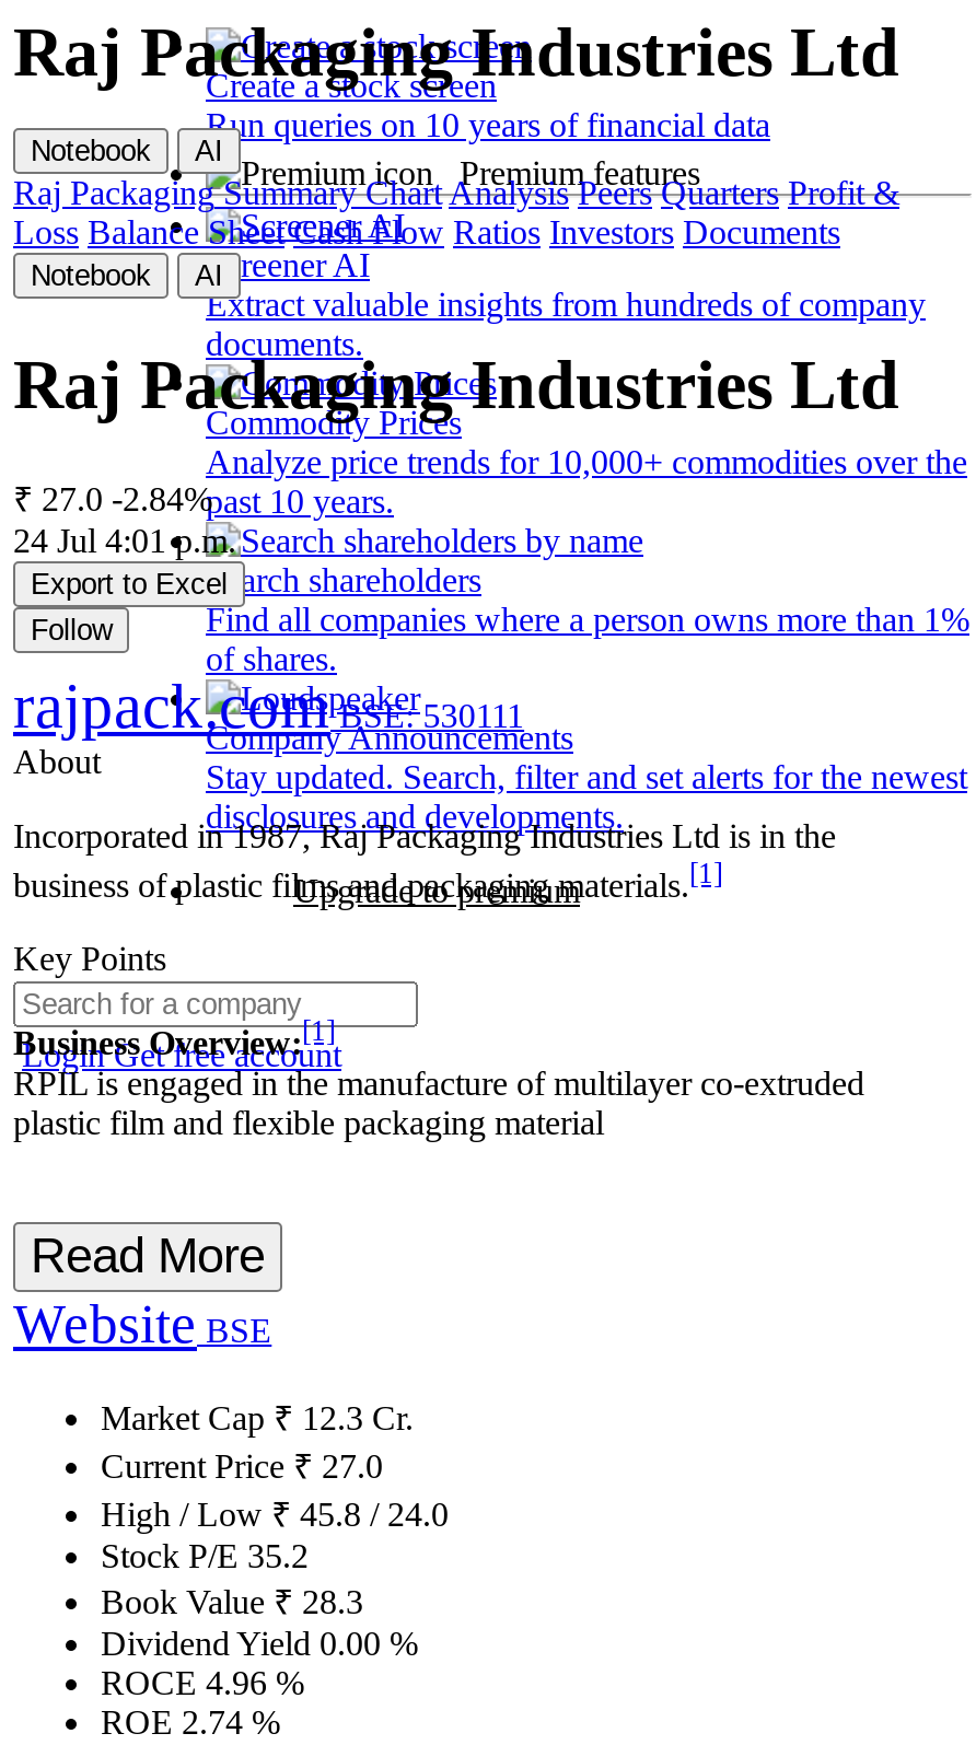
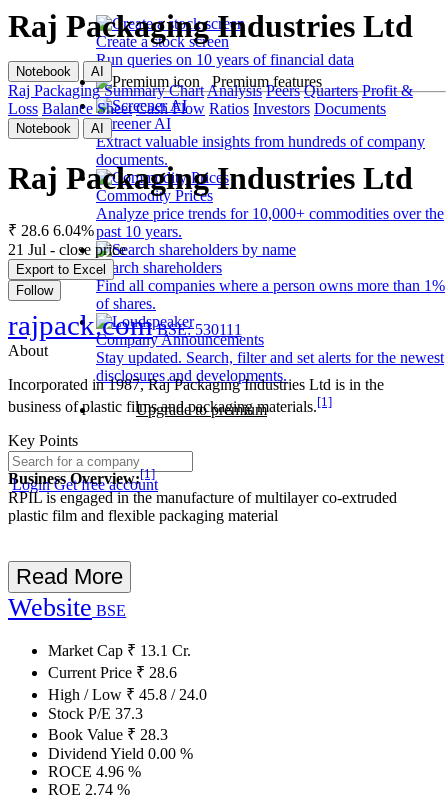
[13,480,236,559] ₹ 27.0 -2.84% | 24 Jul 4:01 p.m. -> [8,222,126,258] ₹ 28.6 6.04% | 21 Jul - close price
[101,1398,414,1435] Market Cap ₹12.3 Cr. -> [48,641,191,658] Market Cap ₹13.1 Cr.
[101,1446,383,1484] Current Price ₹27.0 -> [48,663,177,680] Current Price ₹28.6
[101,1536,309,1573] Stock P/E 35.2 -> [48,704,143,721] Stock P/E 37.3

